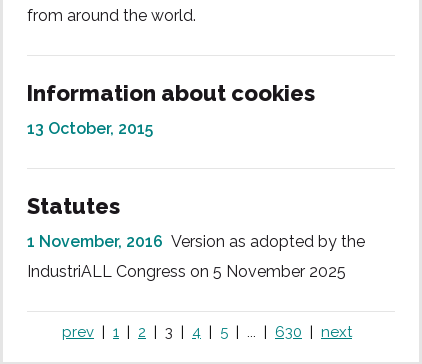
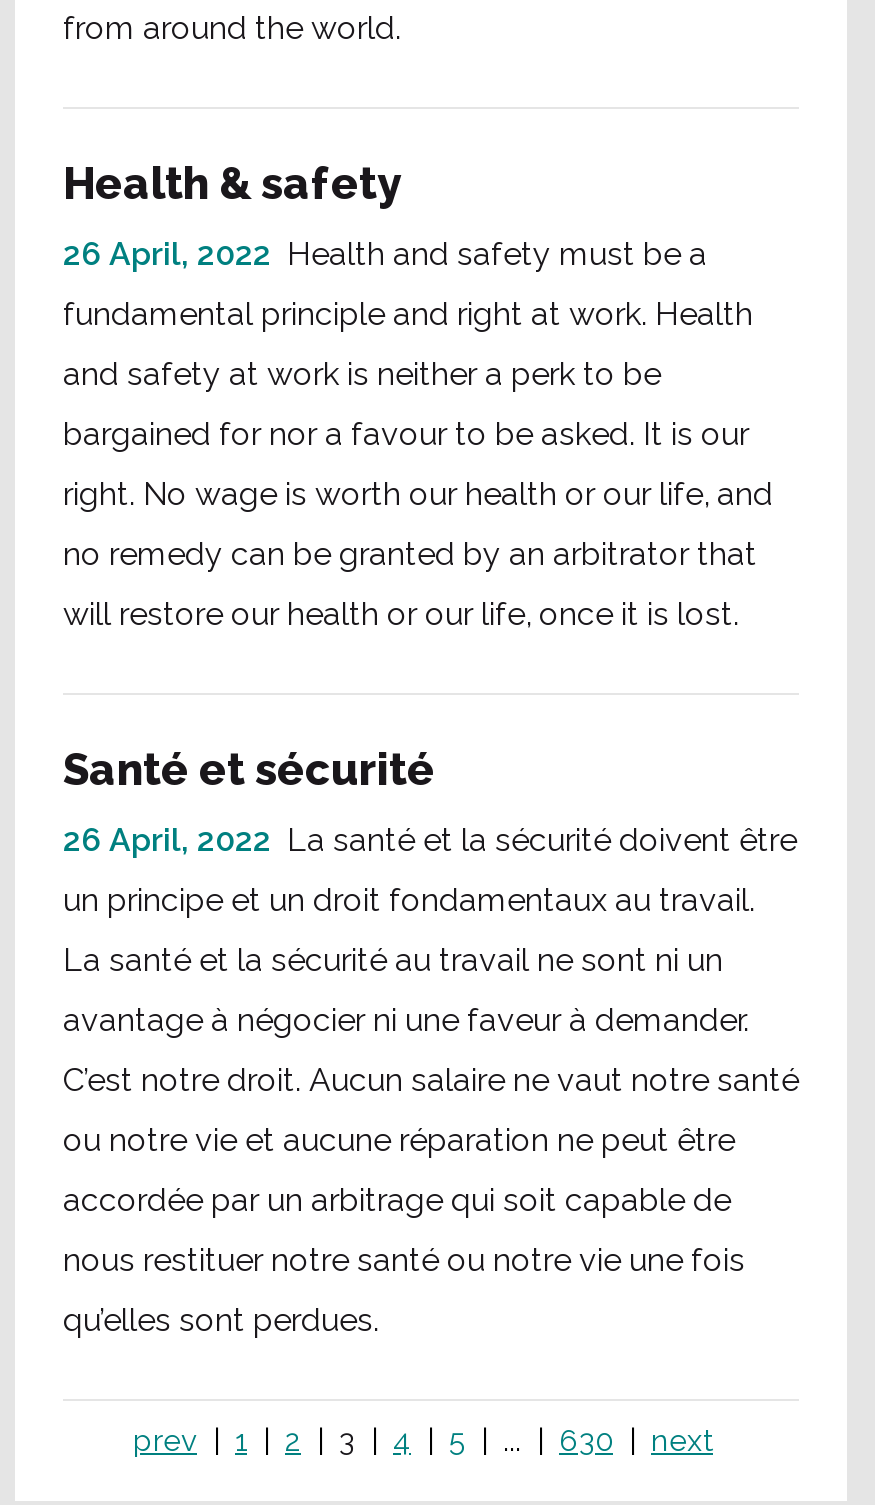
[27,80,365,281] Information about cookies | 13 October, 2015 | Statutes | 1 November, 2016 Version as adopted by the | IndustriALL Congress on 5 November 2025 -> [63,157,799,1339] Health & safety | 26 April, 2022 Health and safety must be a | fundamental principle and right at work. Health | and safety at work is neither a perk to be | bargained for nor a favour to be asked. It is our | right. No wage is worth our health or our life, and | no remedy can be granted by an arbitrator that | will restore our health or our life, once it is lost. | Santé et sécurité | 26 April, 2022 La santé et la sécurité doivent être | un principe et un droit fondamentaux au travail. | La santé et la sécurité au travail ne sont ni un | avantage à négocier ni une faveur à demander. | C’est notre droit. Aucun salaire ne vaut notre santé | ou notre vie et aucune réparation ne peut être | accordée par un arbitrage qui soit capable de | nous restituer notre santé ou notre vie une fois | qu’elles sont perdues.

